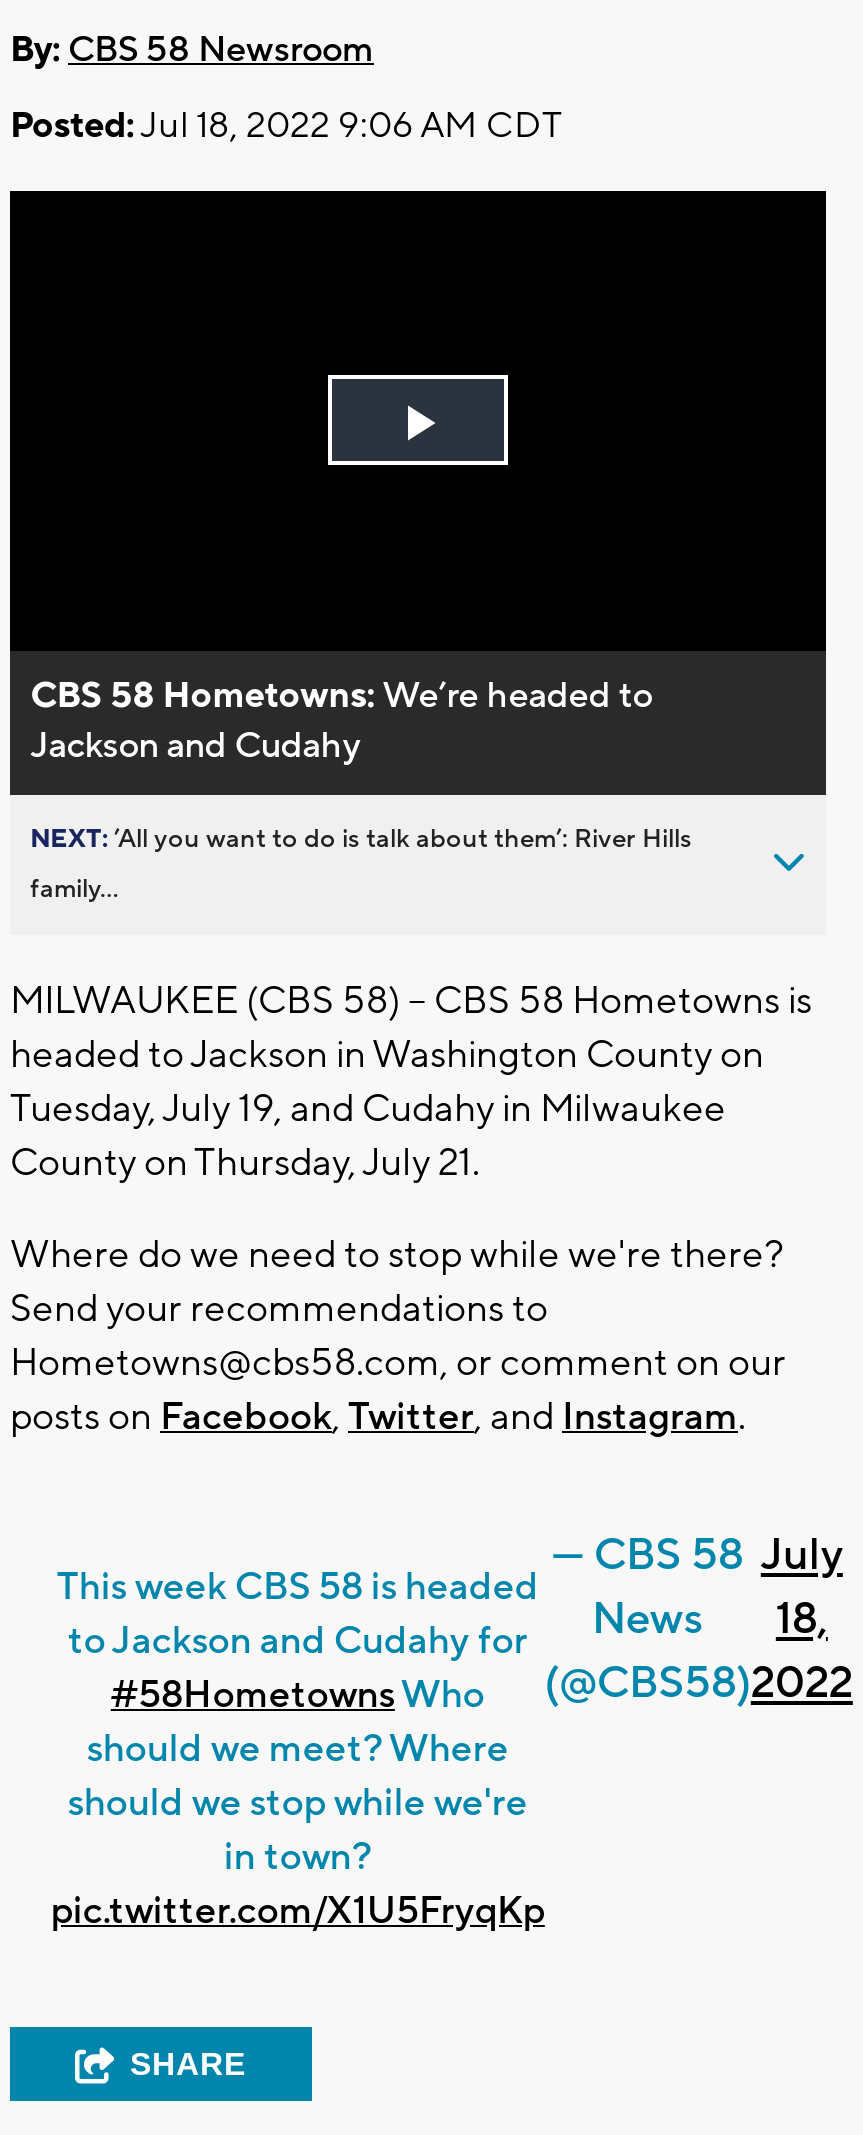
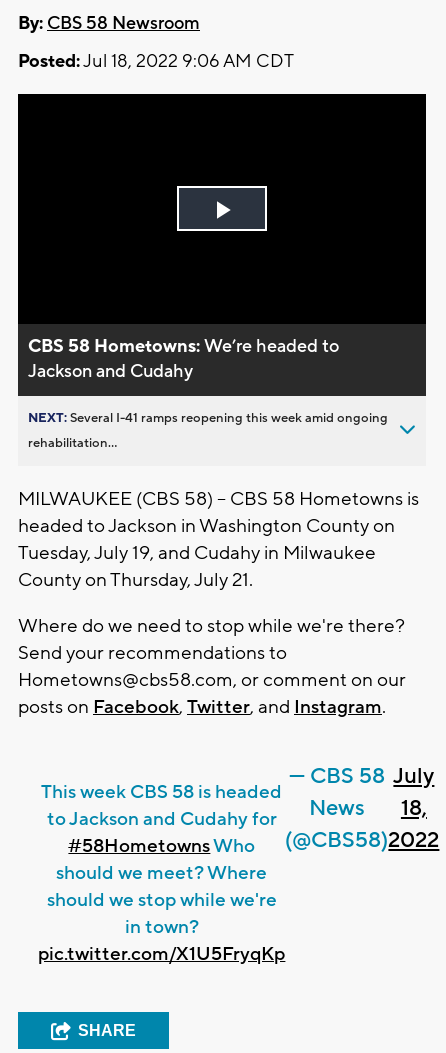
[30,823,692,855] NEXT: ’All you want to do is talk about them’: River Hills -> [28,410,388,426] NEXT: Several I-41 ramps reopening this week amid ongoing
[30,873,118,905] family... -> [28,435,117,451] rehabilitation...

